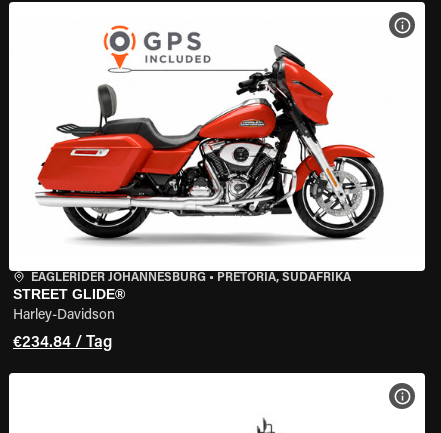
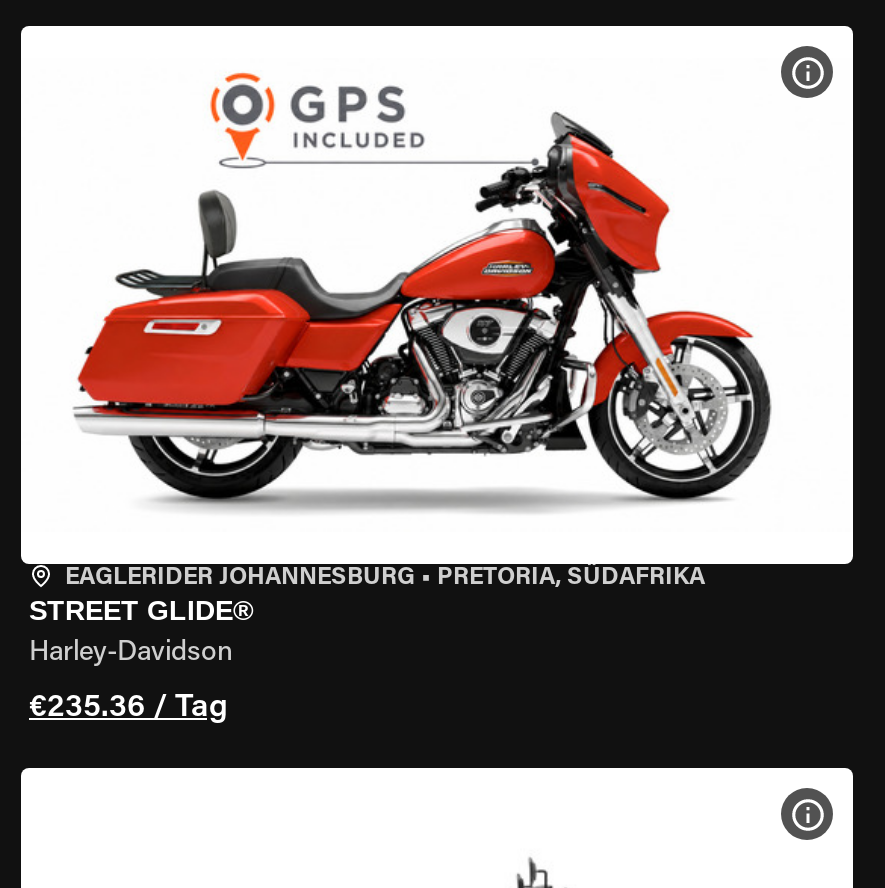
[13,335,112,351] €234.84 / Tag -> [29,692,227,724] €235.36 / Tag

